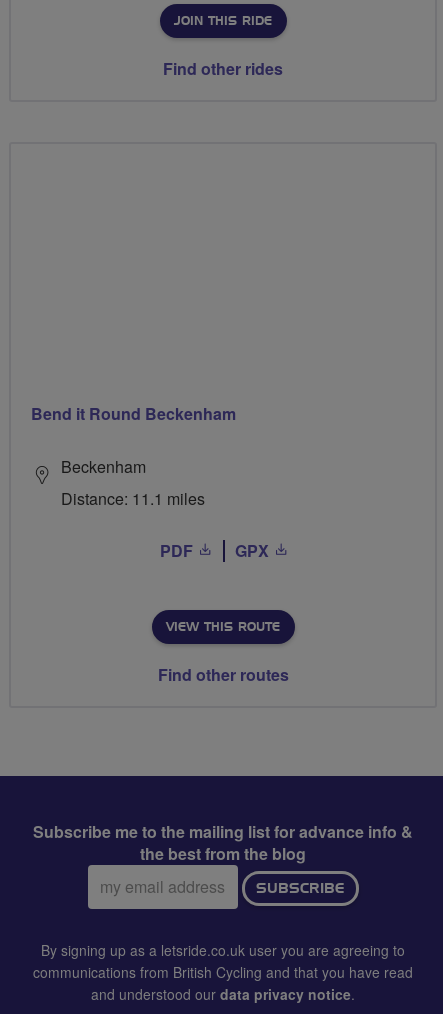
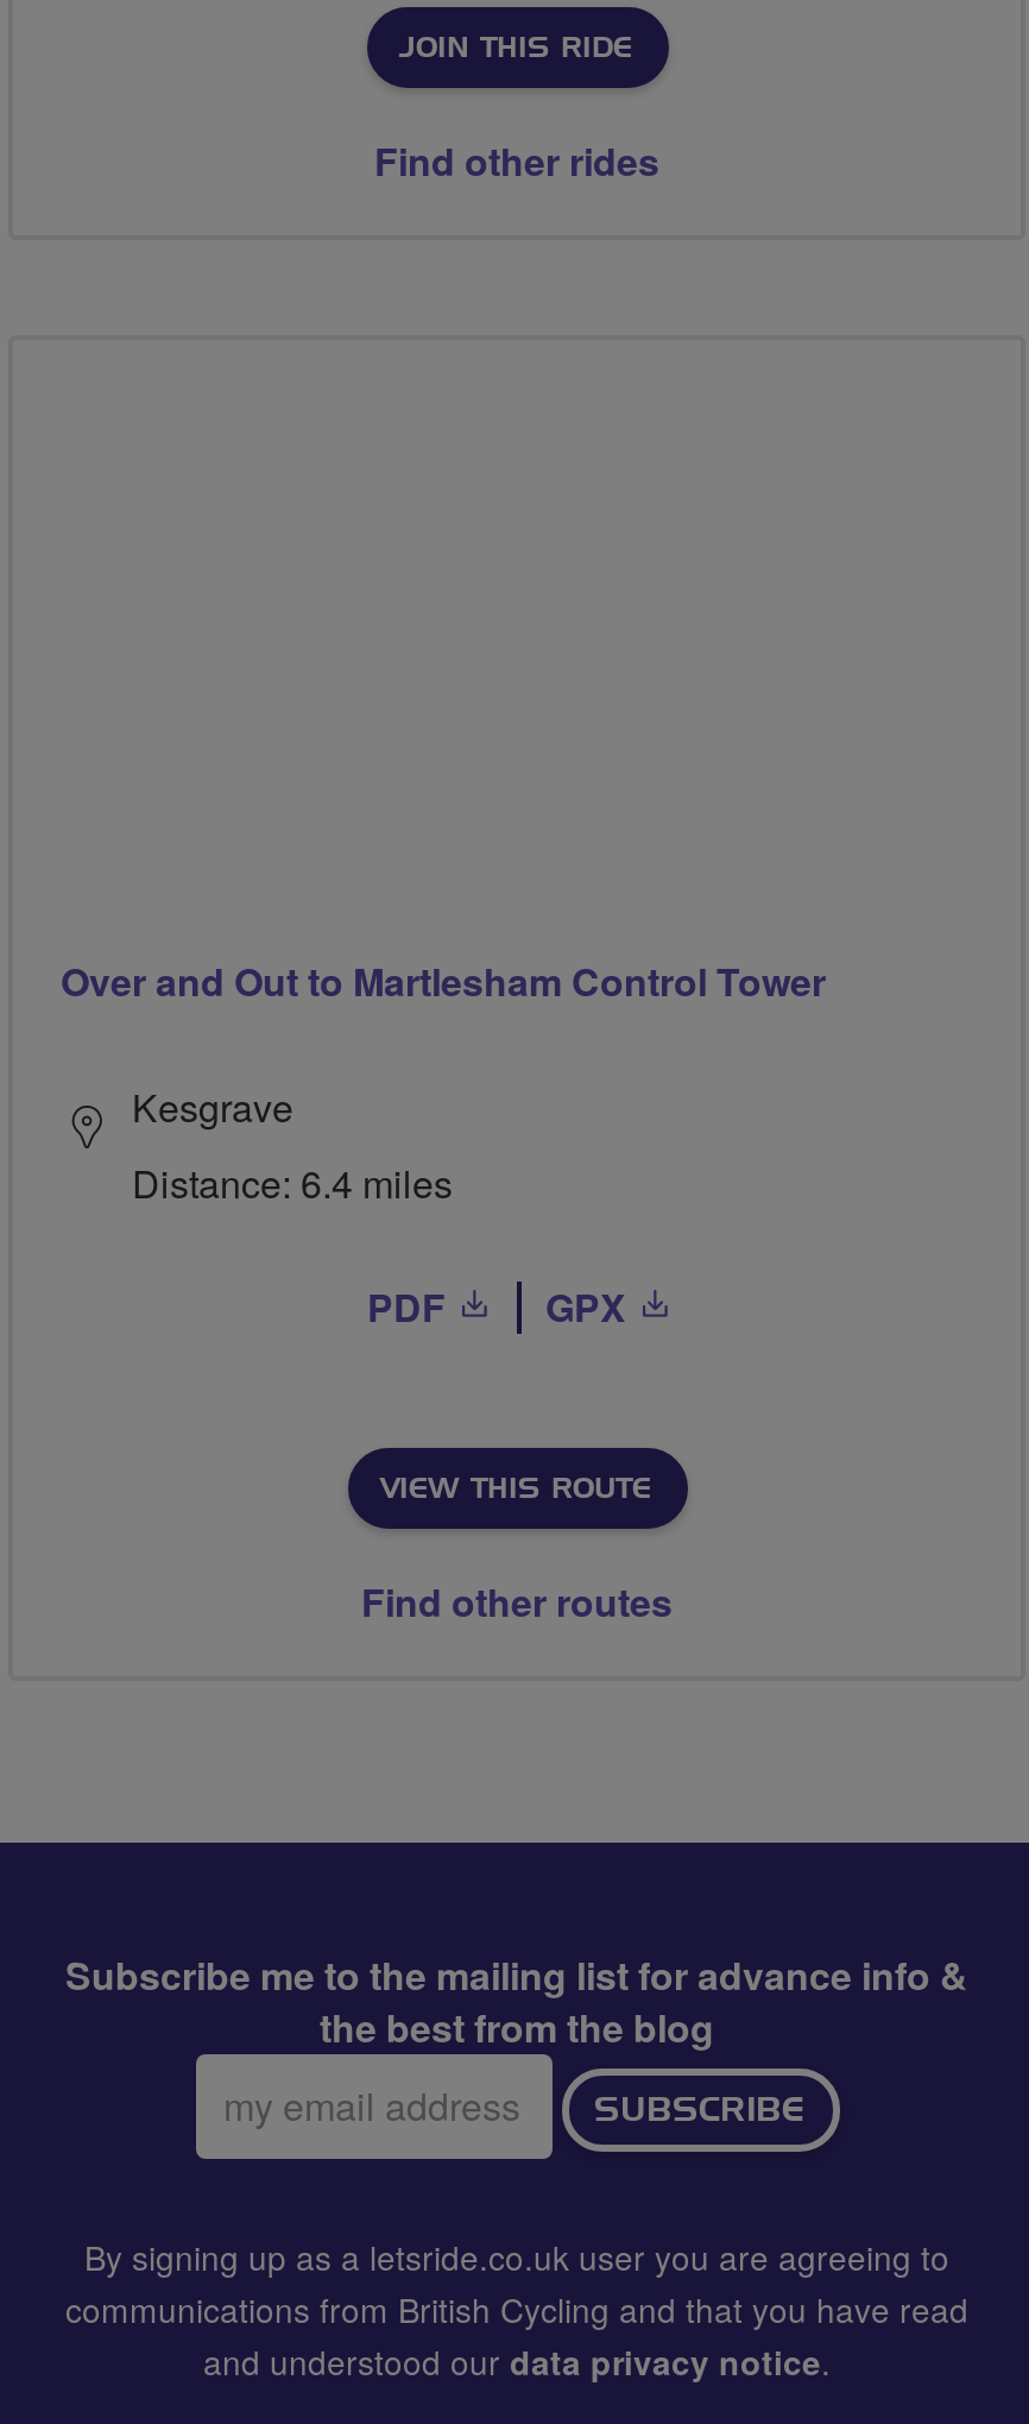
[31,402,236,425] Bend it Round Beckenham -> [61,952,826,1007] Over and Out to Martlesham Control Tower
[61,455,205,510] Beckenham | Distance: 11.1 miles -> [132,1078,453,1209] Kesgrave | Distance: 6.4 miles

